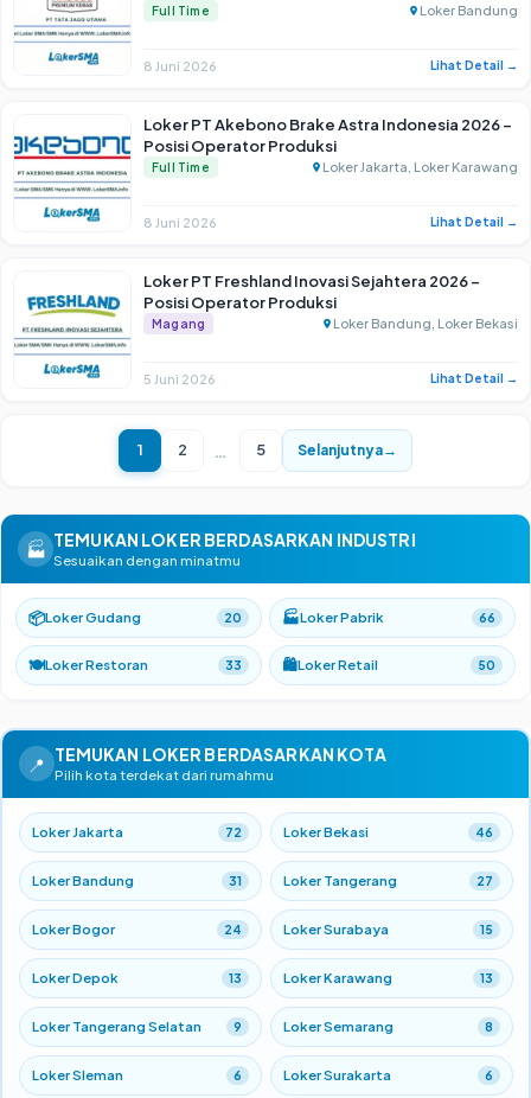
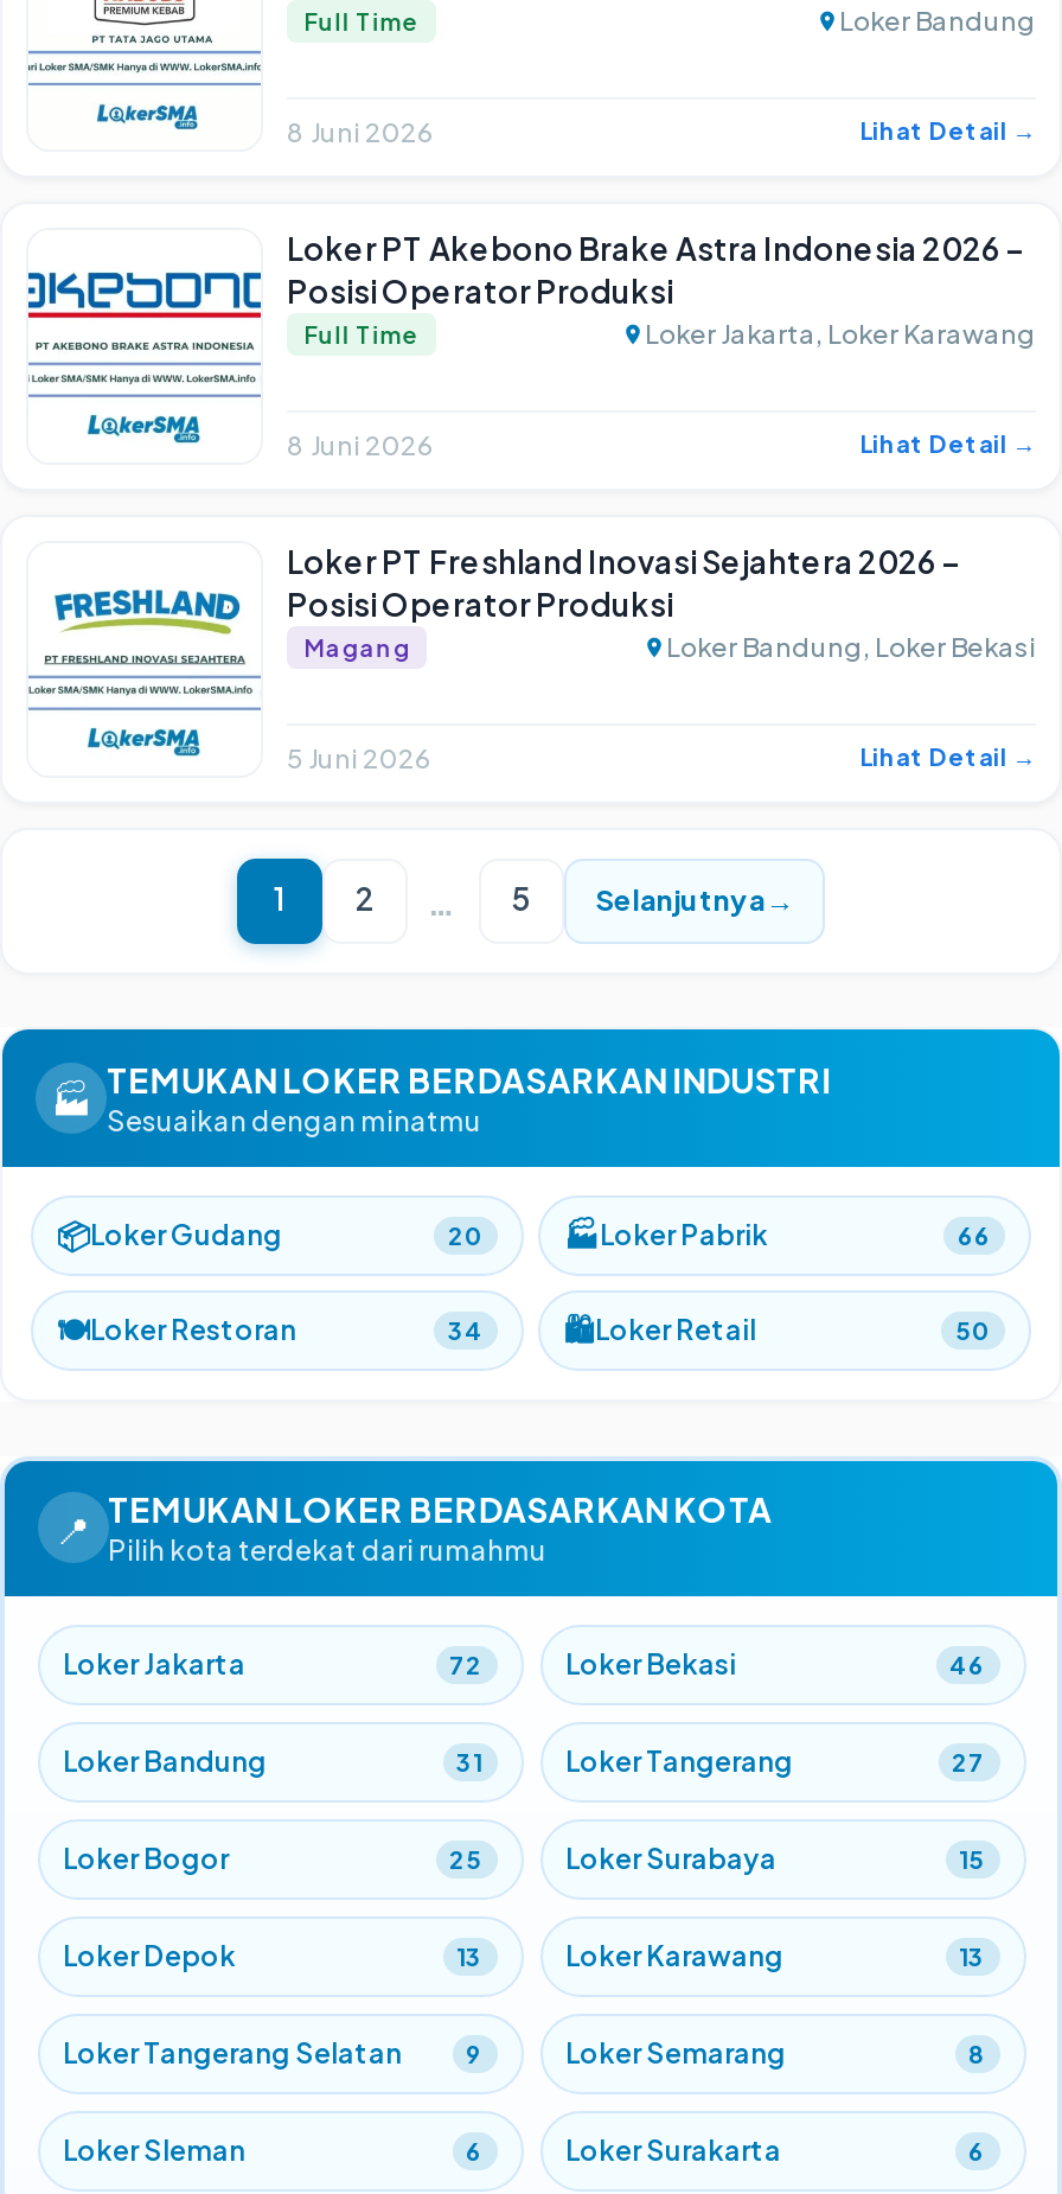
[225,658,242,672] 33 -> [448,1316,484,1345] 34
[223,923,241,937] 24 -> [449,1845,482,1874] 25

